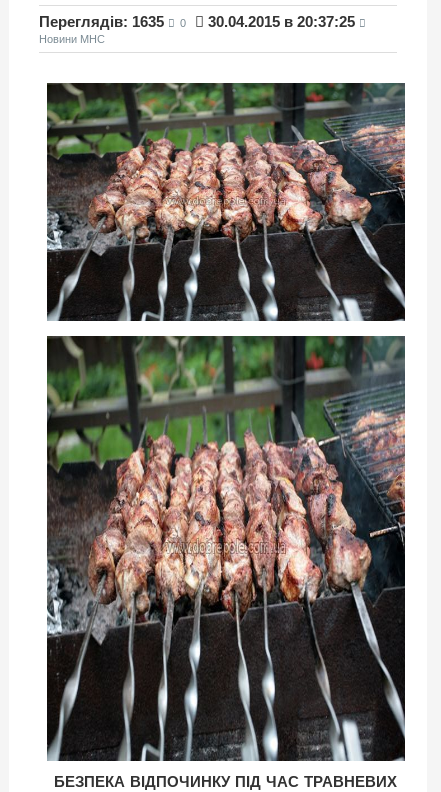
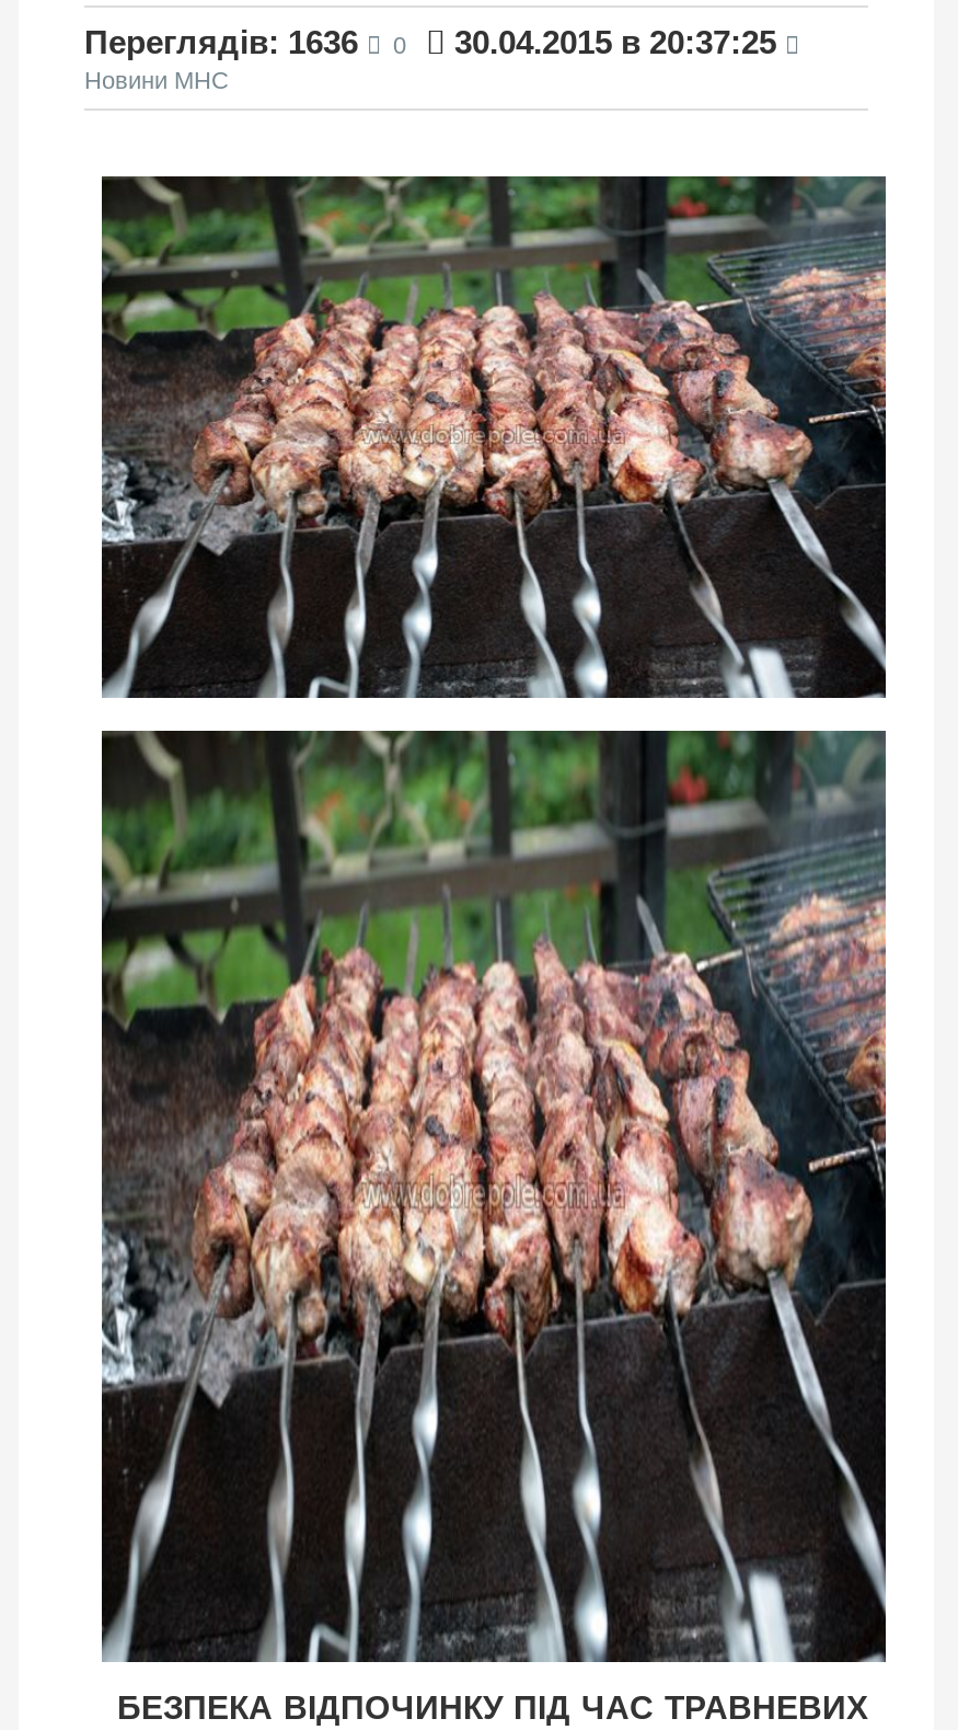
[39,13,164,30] Переглядів: 1635 -> [84,23,358,60] Переглядів: 1636

